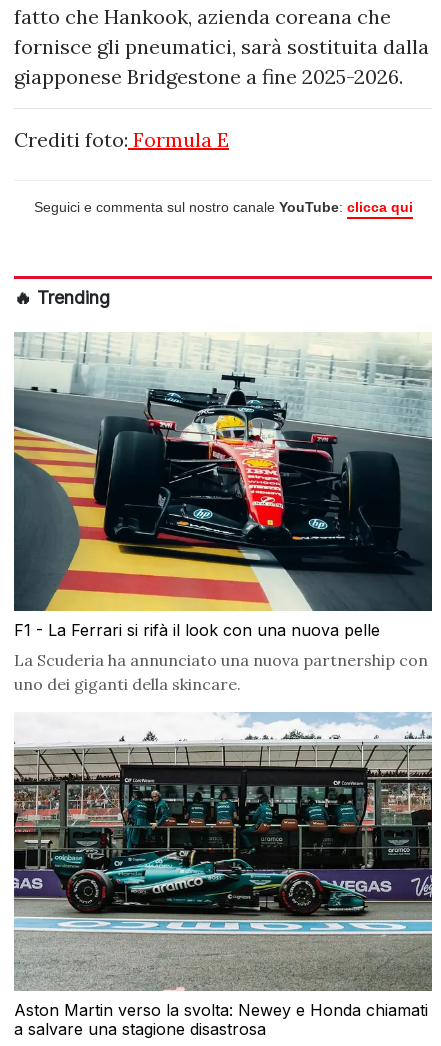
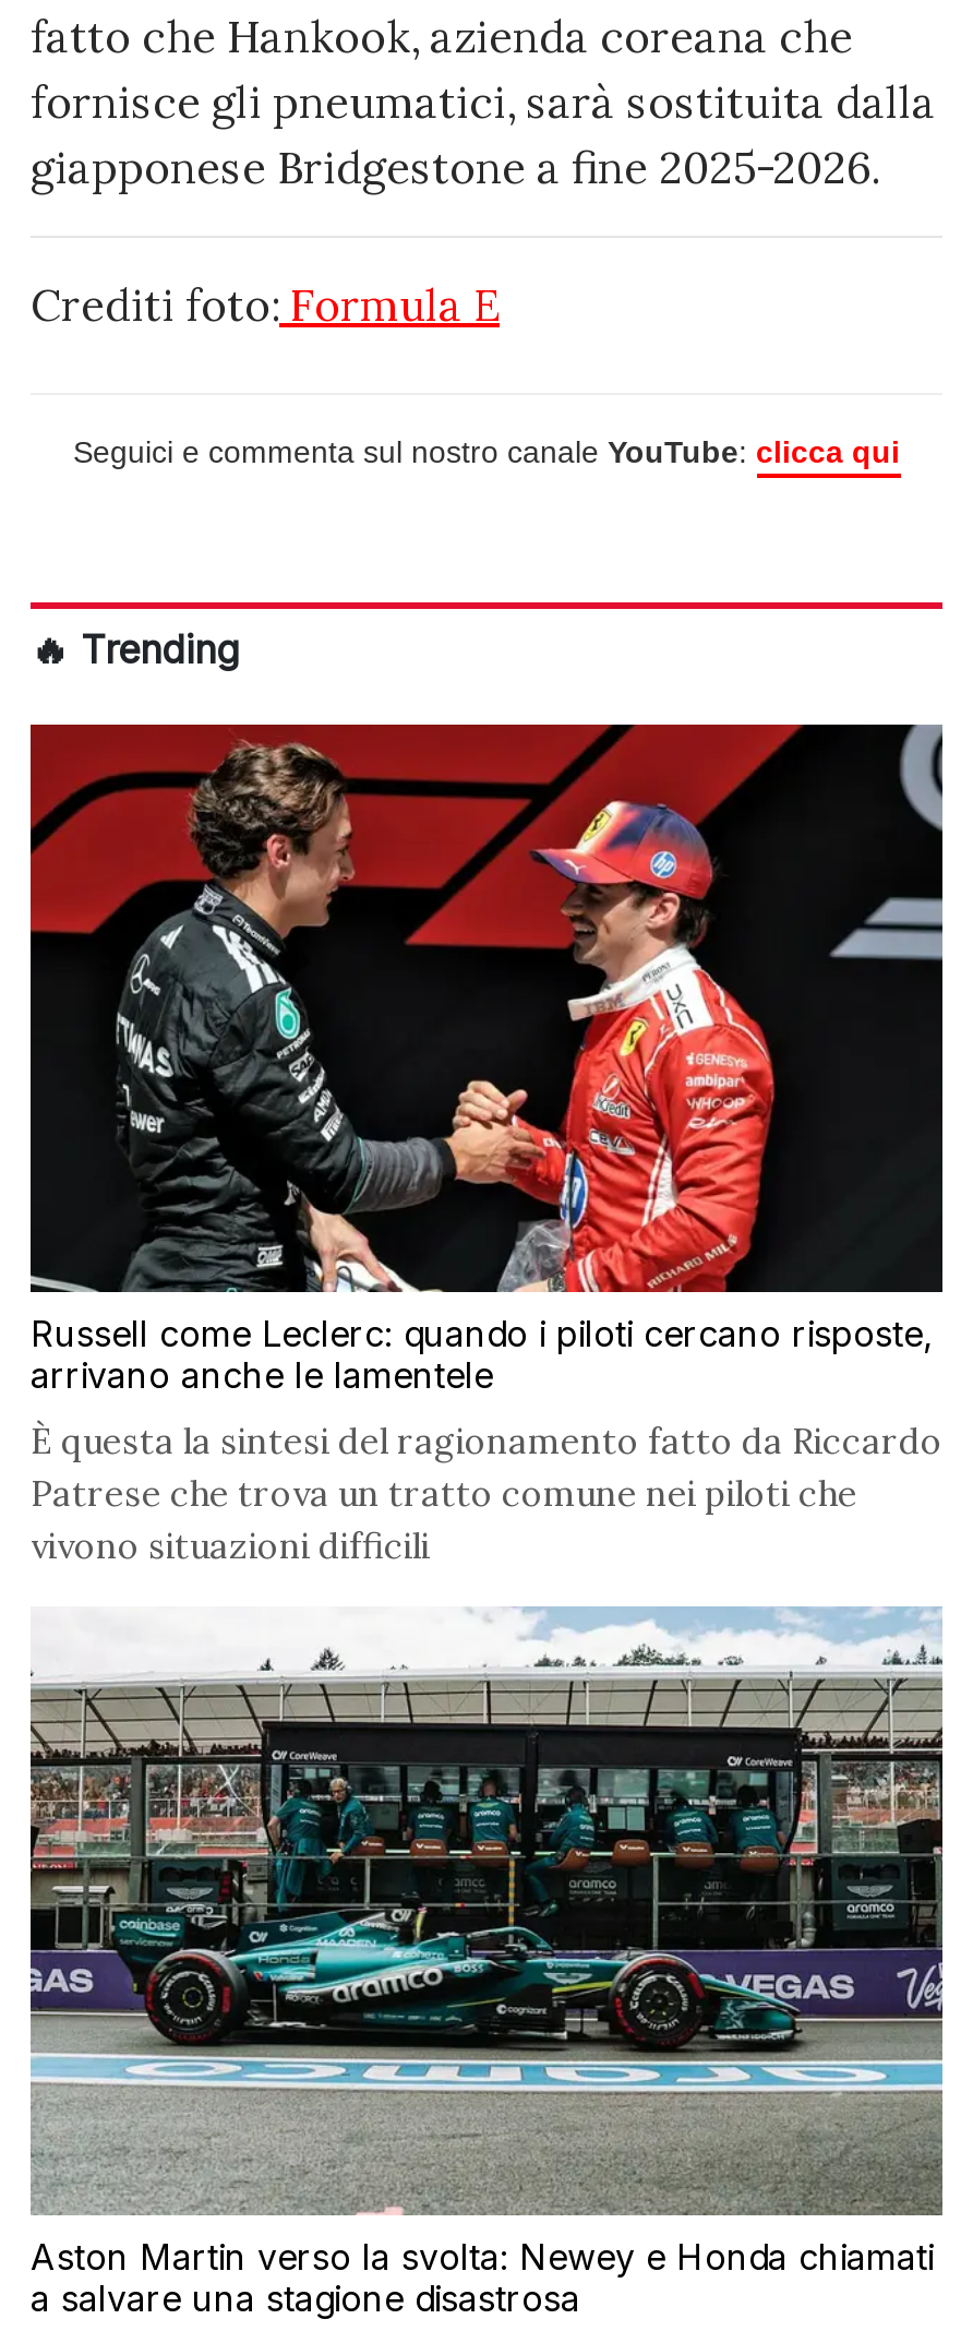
[13,332,432,570] [image] -> [28,722,945,1294] [image]
[14,620,380,640] F1 - La Ferrari si rifà il look con una nuova pelle -> [31,1311,934,1396] Russell come Leclerc: quando i piloti cercano risposte, | arrivano anche le lamentele
[14,650,428,694] La Scuderia ha annunciato una nuova partnership con | uno dei giganti della skincare. -> [31,1418,942,1567] È questa la sintesi del ragionamento fatto da Riccardo | Patrese che trova un tratto comune nei piloti che | vivono situazioni difficili

